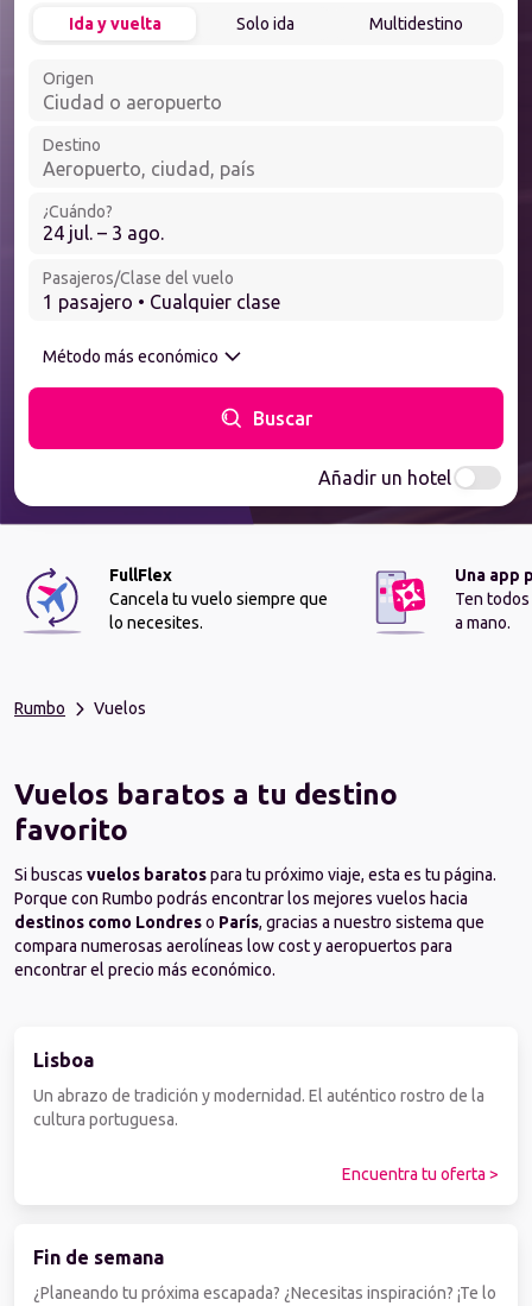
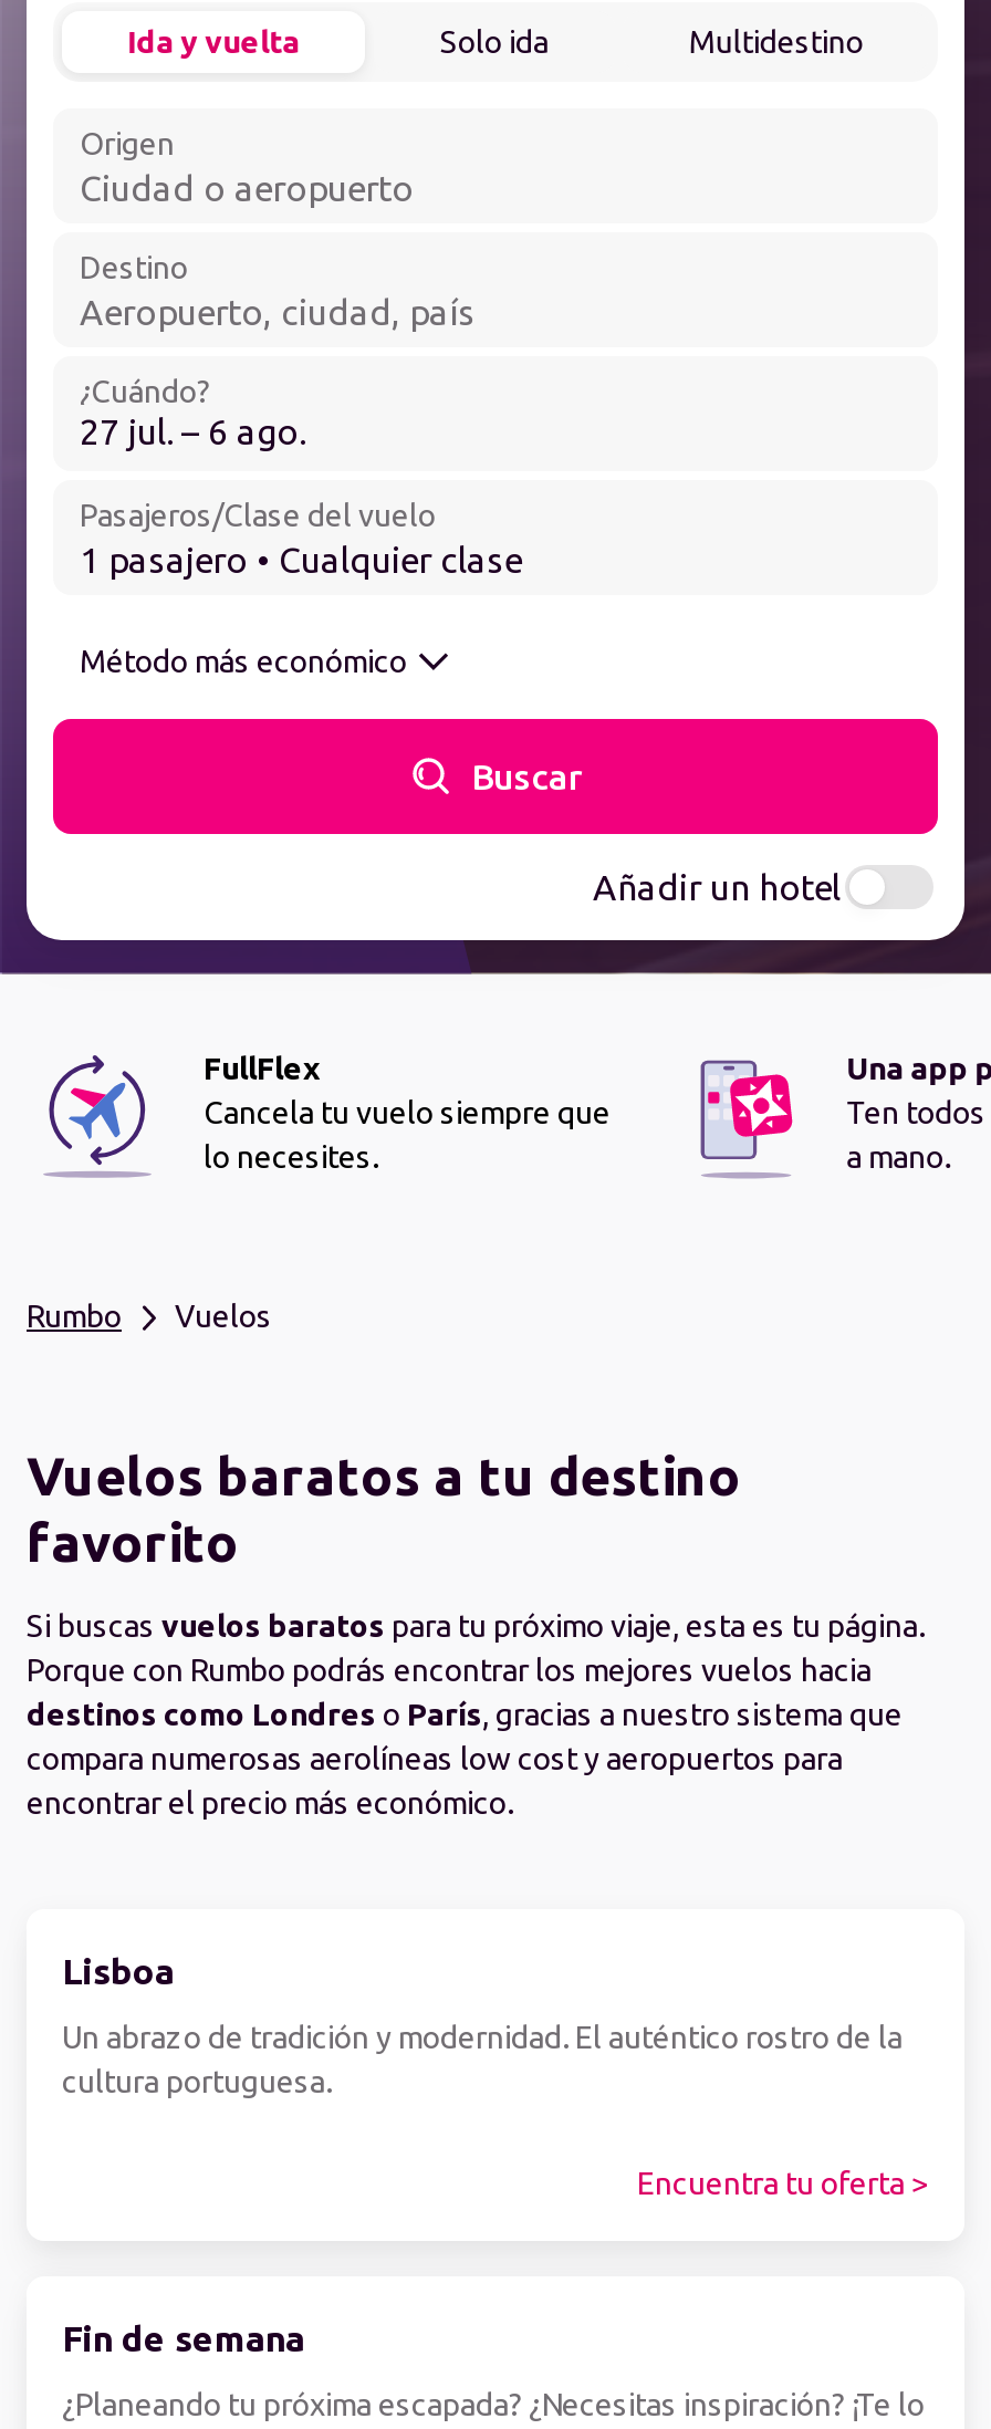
[43,222,164,244] 24 jul. – 3 ago. -> [80,411,305,451] 27 jul. – 6 ago.

